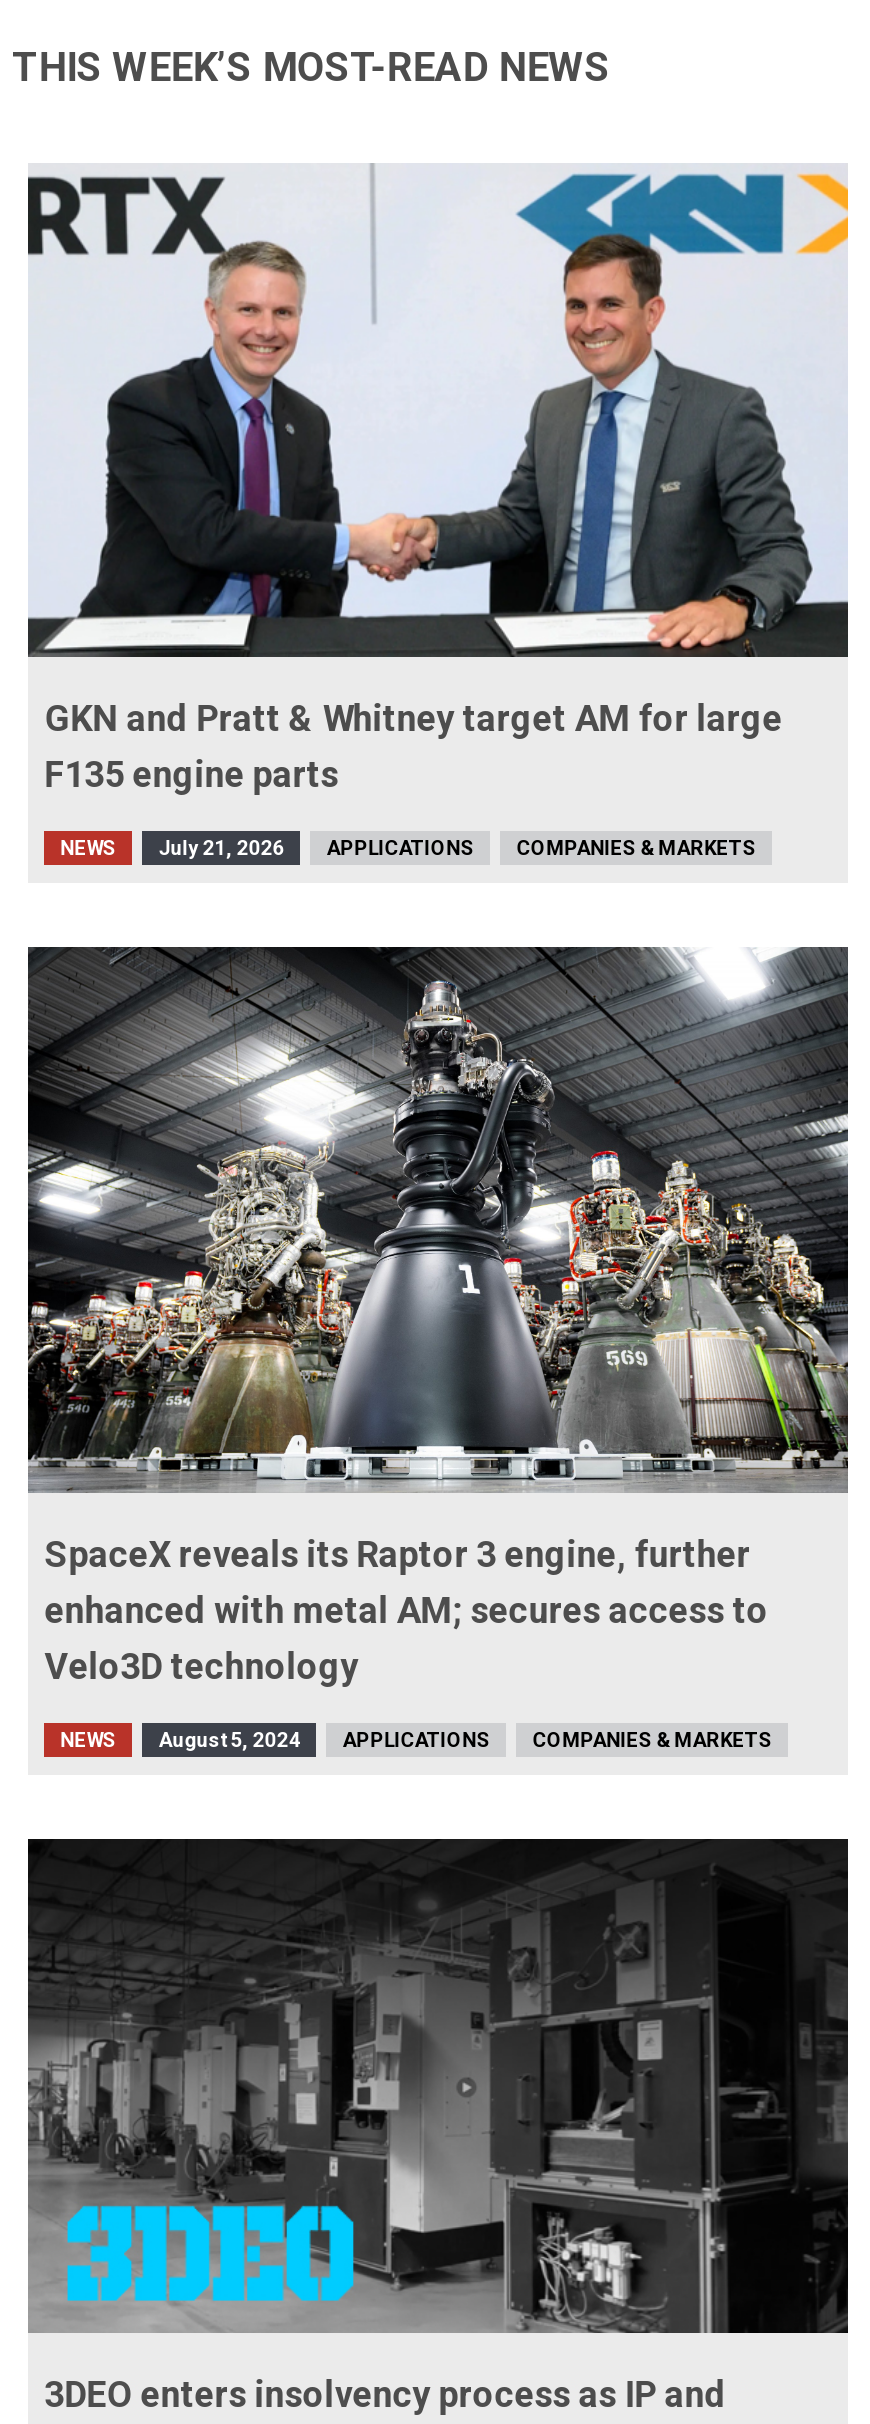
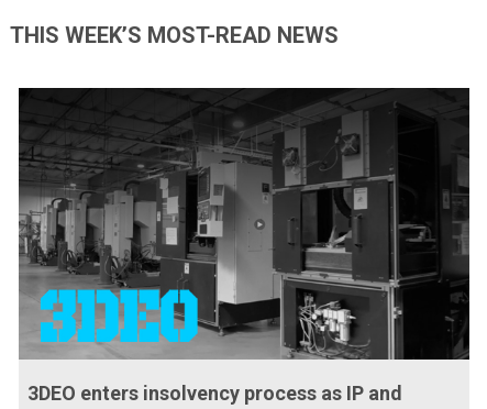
[28,163,850,859] [image] | GKN and Pratt & Whitney target AM for large | F135 engine parts | APPLICATIONS | COMPANIES & MARKETS | NEWS | July 21, 2026 -> none
[26,945,850,1751] [image] | SpaceX reveals its Raptor 3 engine, further | enhanced with metal AM; secures access to | Velo3D technology | APPLICATIONS | COMPANIES & MARKETS | NEWS | August 5, 2024 -> none

